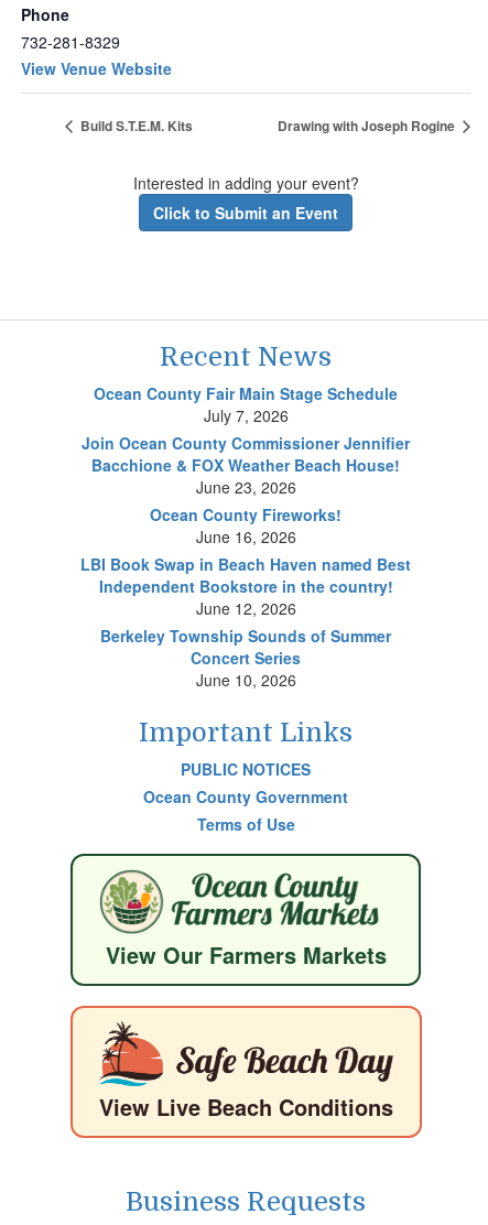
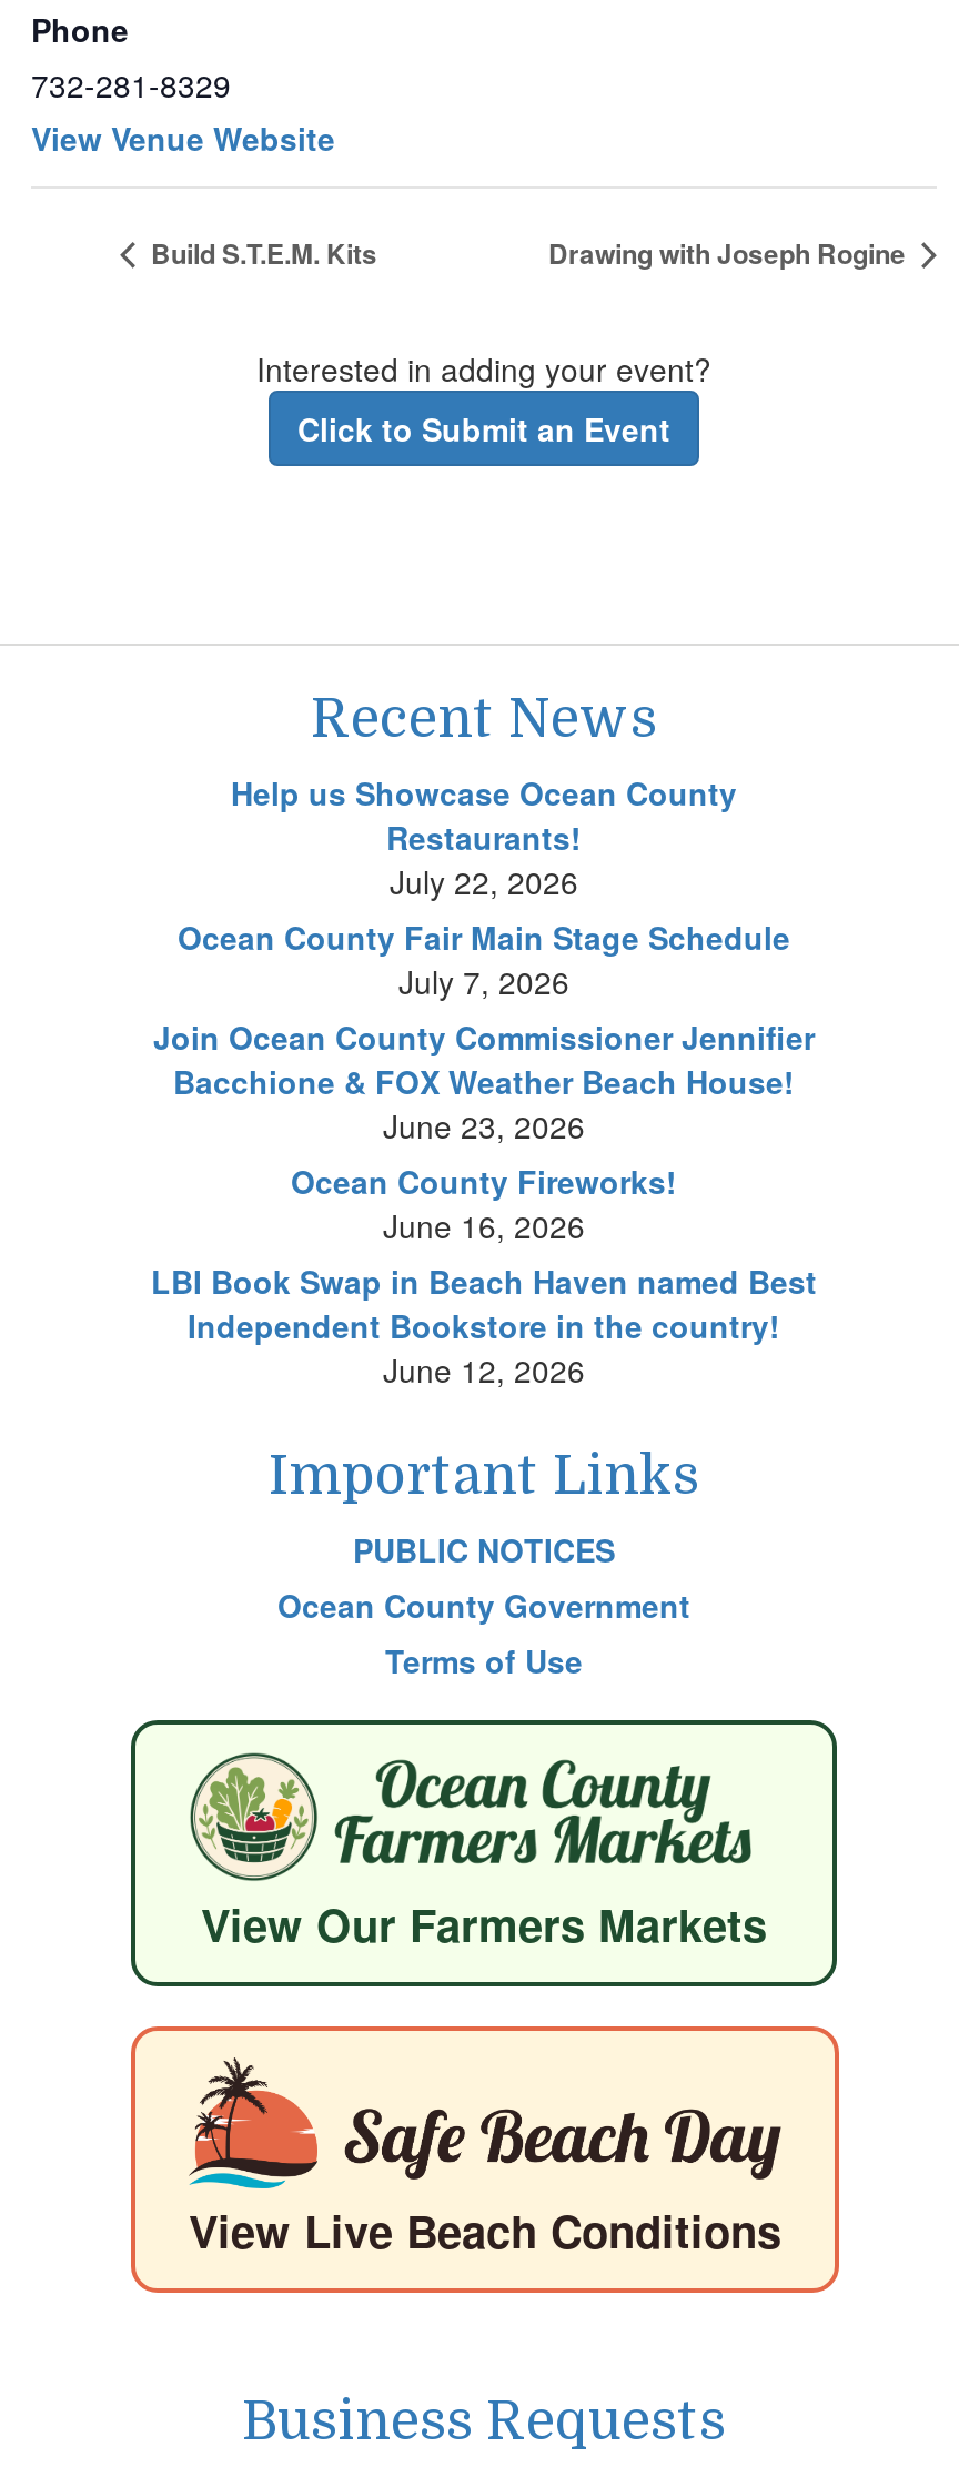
none -> [231,770,737,903] Help us Showcase Ocean County | Restaurants! | July 22, 2026
moved [80,382,411,619] -> [151,914,817,1391]: Ocean County Fair Main Stage Schedule | July 7, 2026 | Join Ocean County Commissioner Jennifier | ... | Independent Bookstore in the country! | June 12, 2026
[100,624,391,690] Berkeley Township Sounds of Summer | Concert Series | June 10, 2026 -> none

